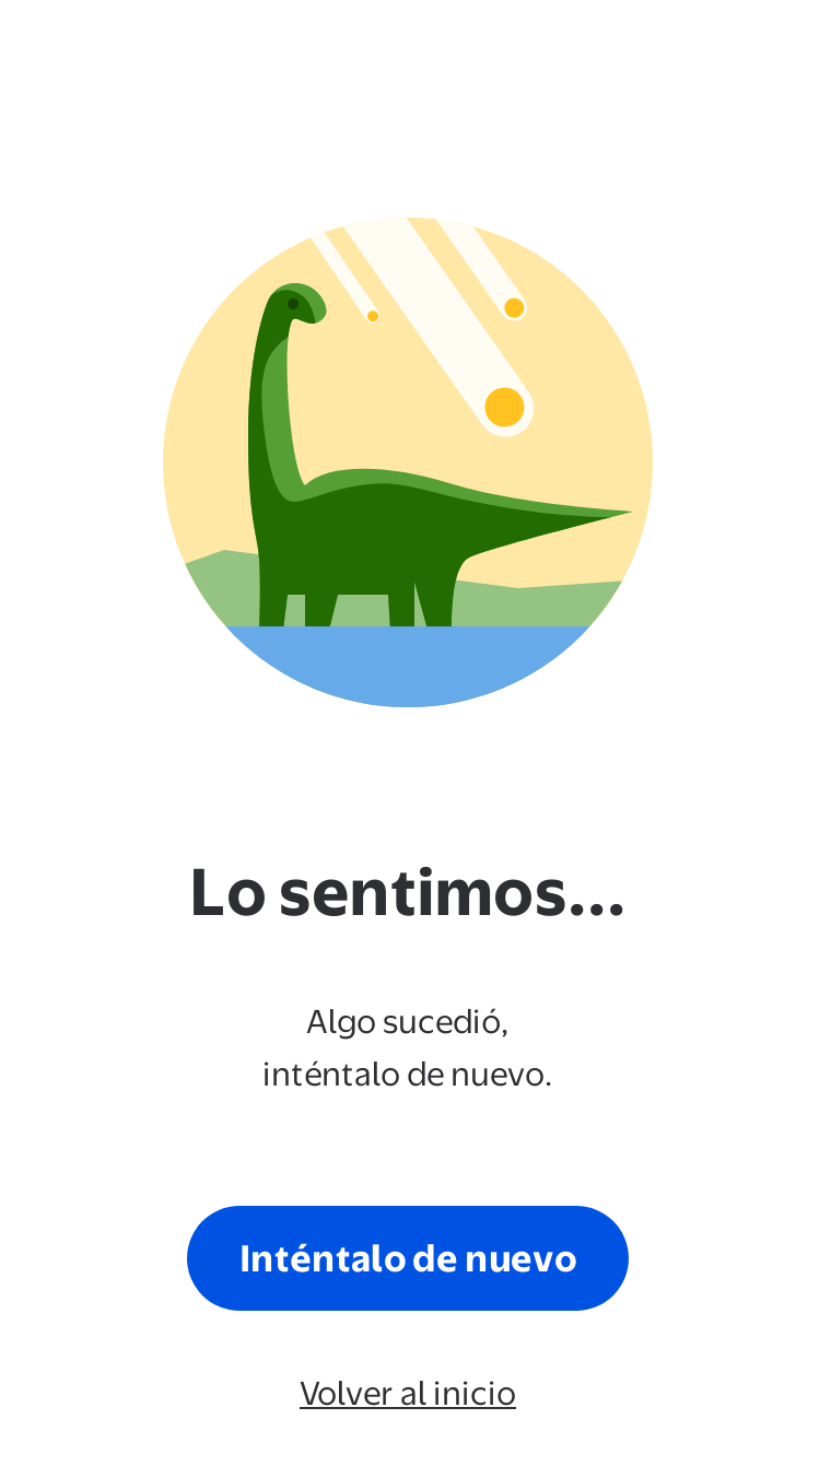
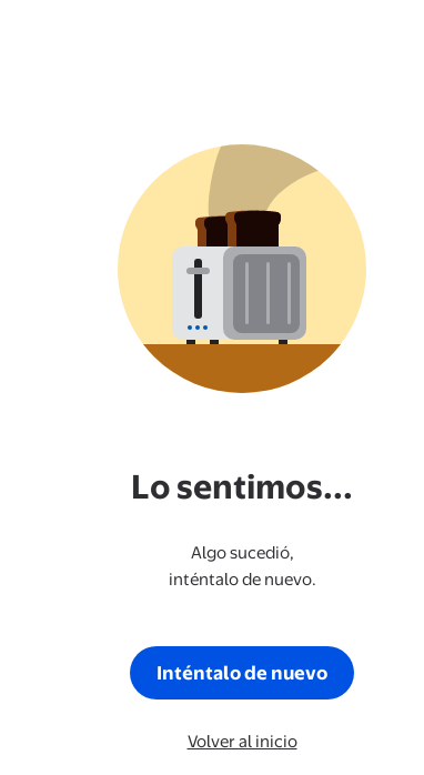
[185,220,631,709] [image] -> [130,144,352,394] [image]

